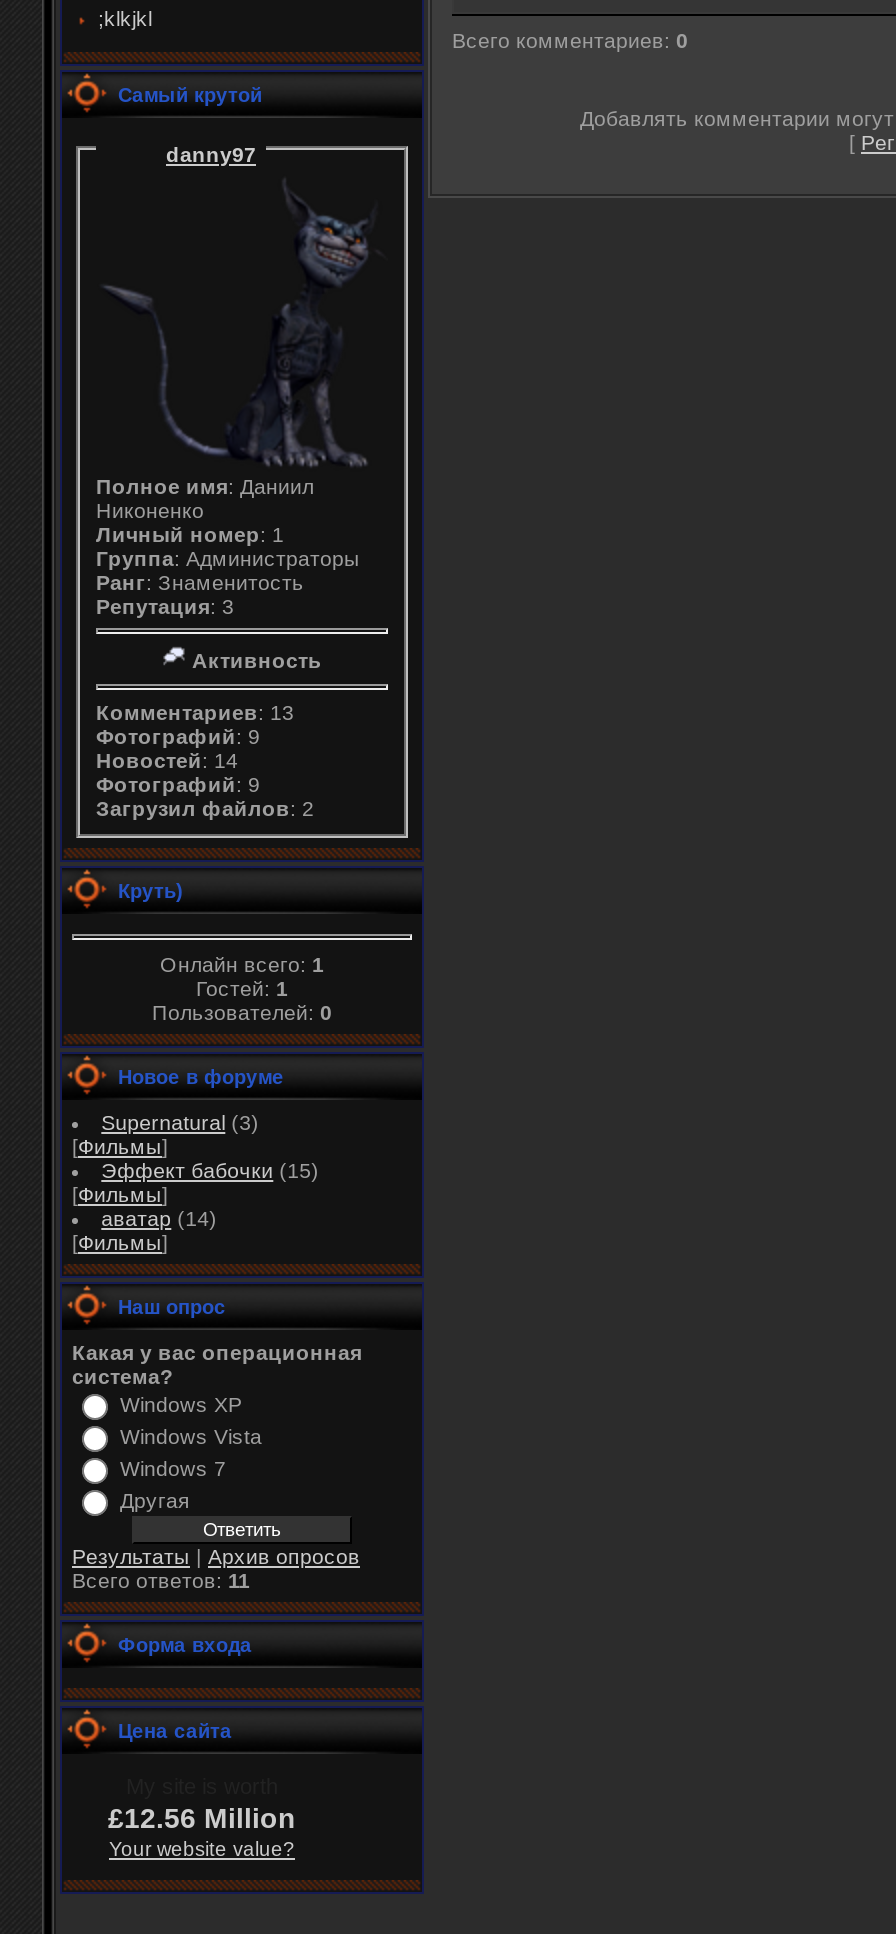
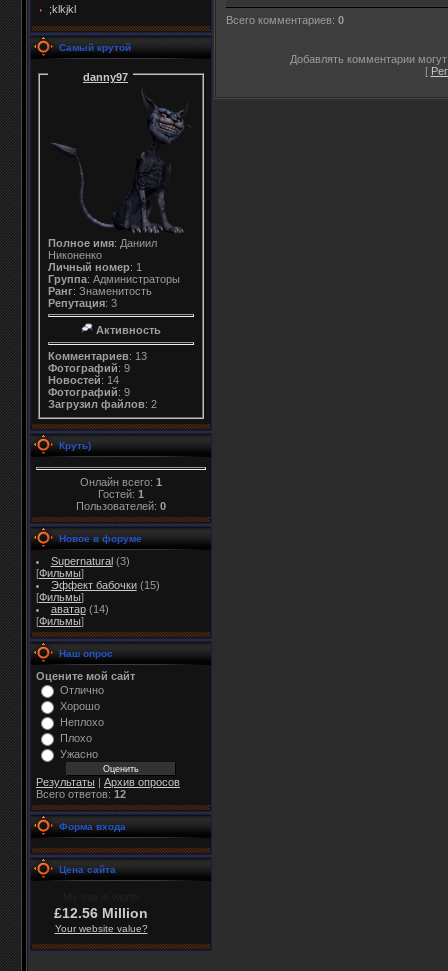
[72,1340,362,1512] Какая у вас операционная | система? | Windows XP | Windows Vista | Windows 7 | Другая -> [36,670,135,760] Оцените мой сайт | Отлично | Хорошо | Неплохо | Плохо | Ужасно
[72,1568,250,1592] Всего ответов:11 -> [36,788,126,800] Всего ответов:12

